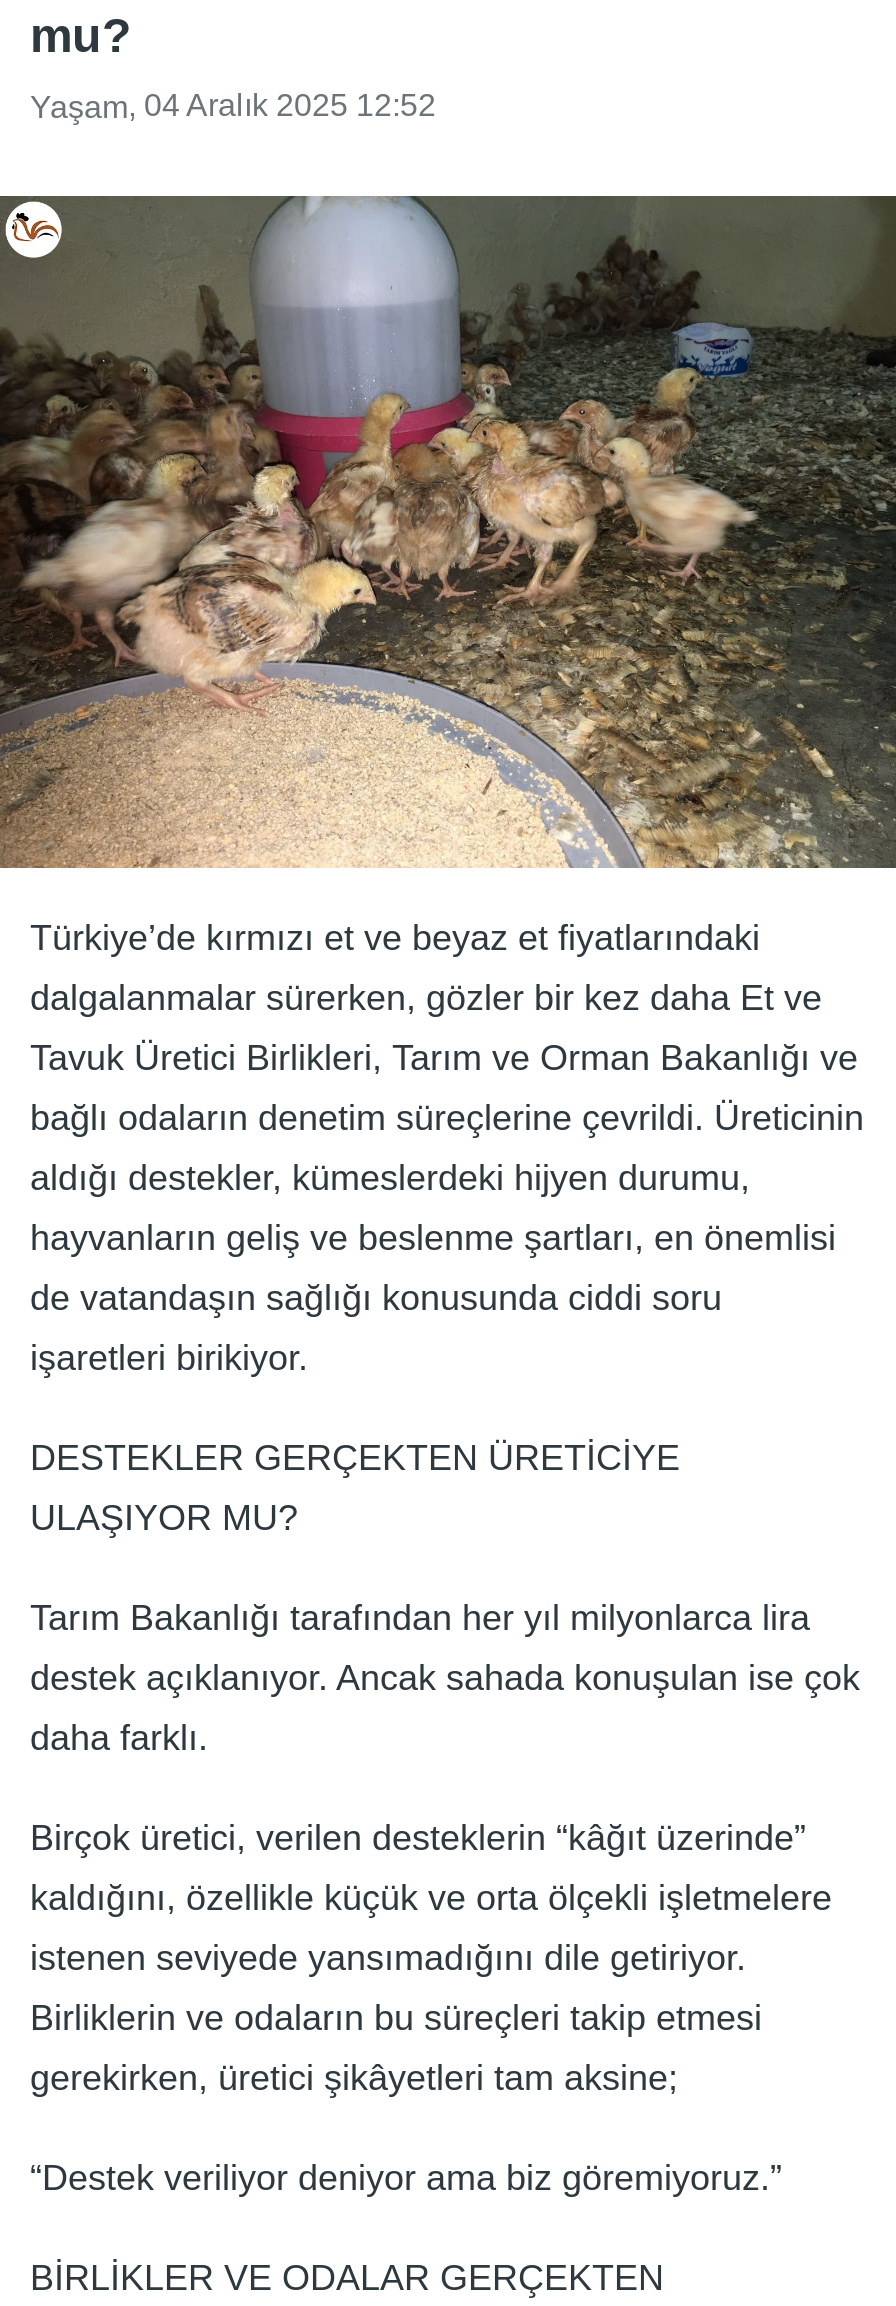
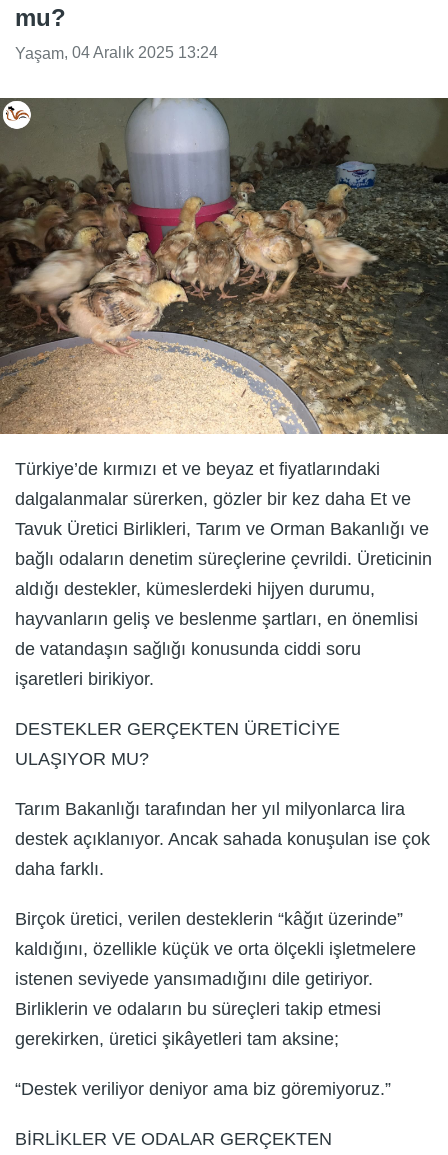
[30,88,436,124] Yaşam, 04 Aralık 2025 12:52 -> [15,44,218,62] Yaşam, 04 Aralık 2025 13:24

